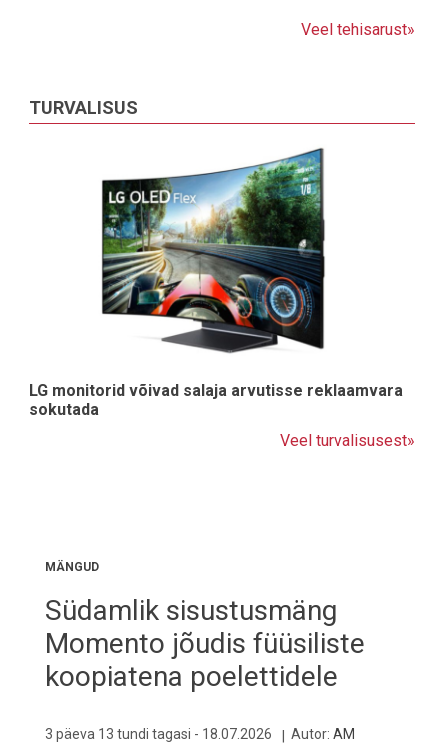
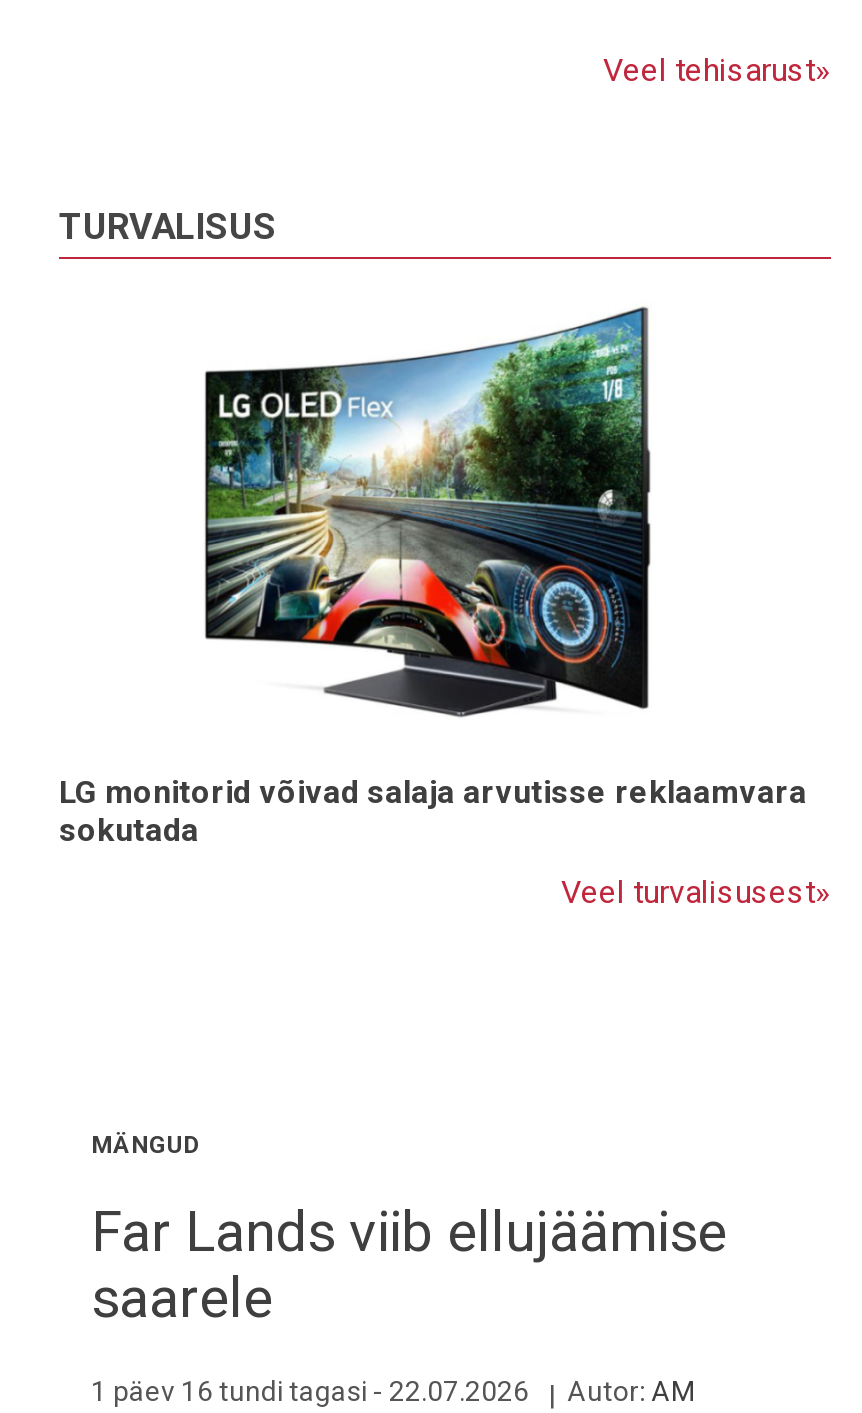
[45,594,365,693] Südamlik sisustusmäng | Momento jõudis füüsiliste | koopiatena poelettidele -> [91,1200,727,1332] Far Lands viib ellujäämise | saarele
[45,726,272,742] 3 päeva 13 tundi tagasi - 18.07.2026 -> [91,1376,529,1408] 1 päev 16 tundi tagasi - 22.07.2026

